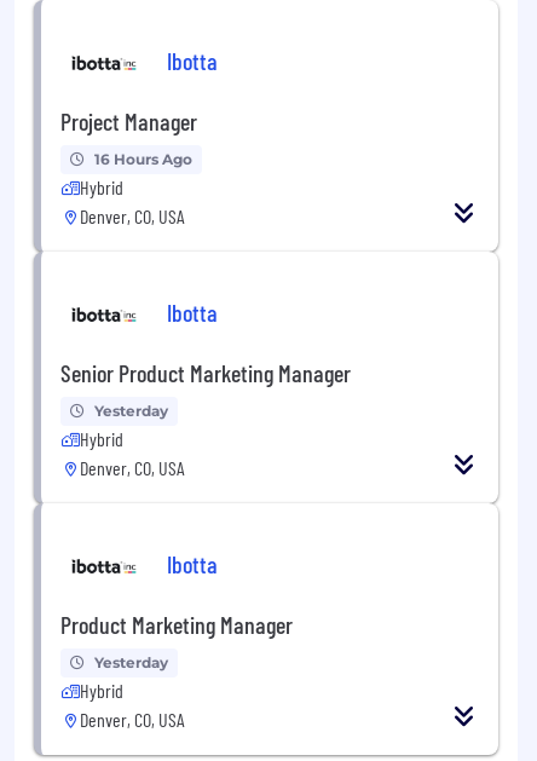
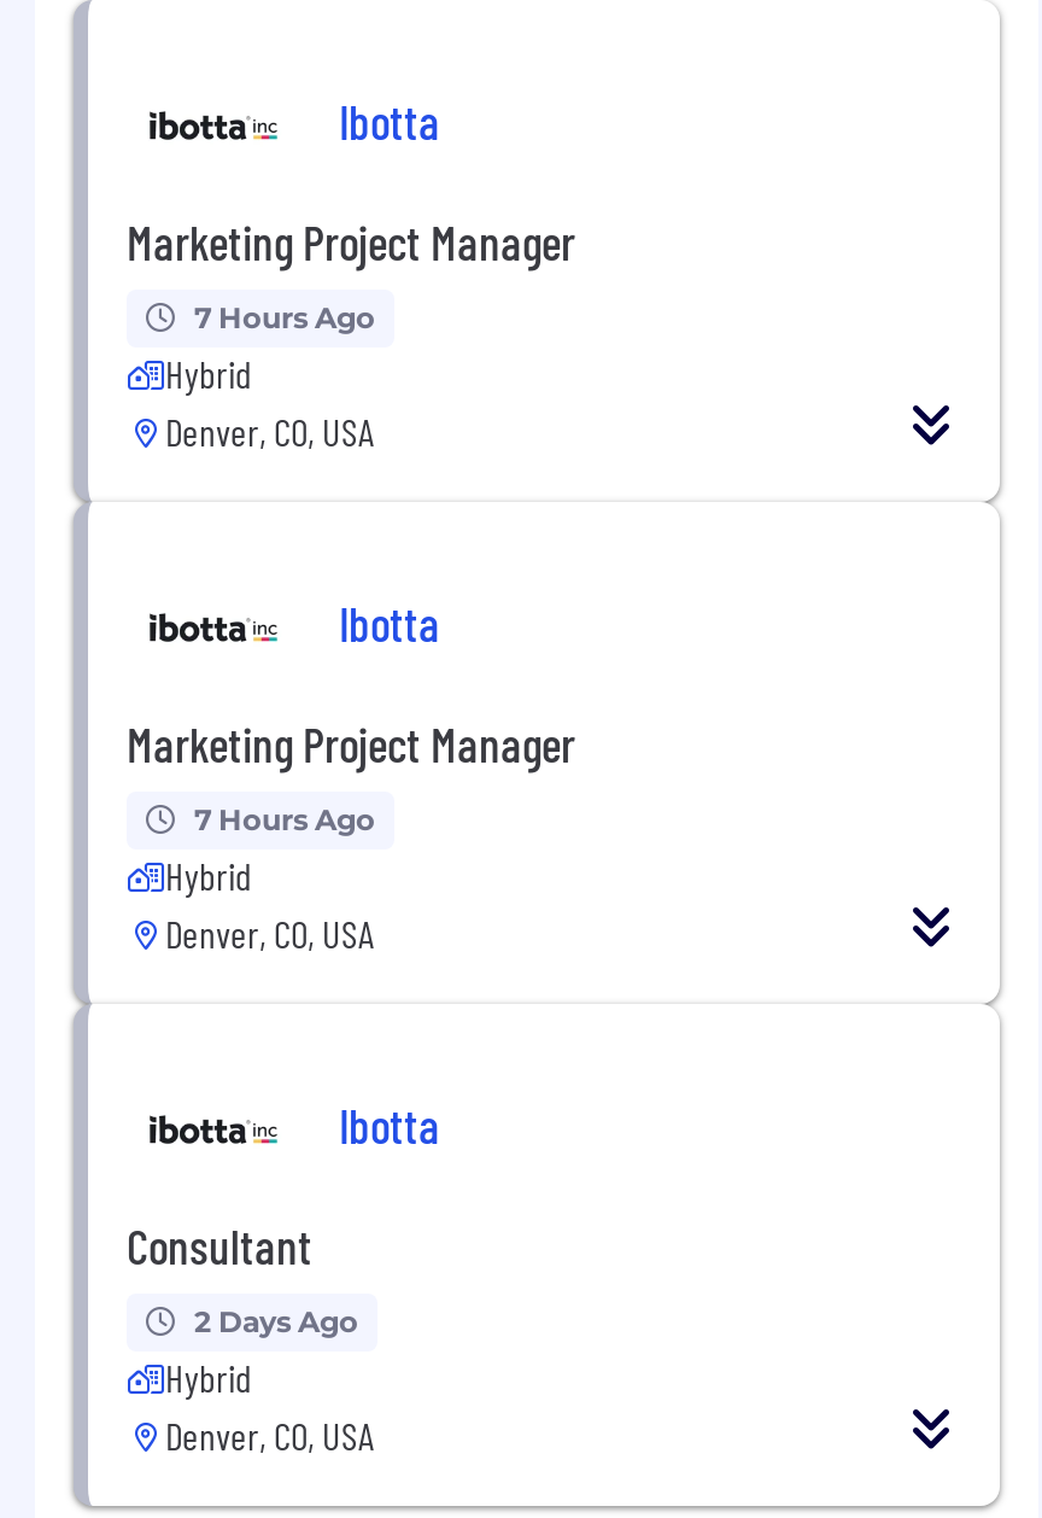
[60,106,197,135] Project Manager -> [127,211,575,269] Marketing Project Manager
[94,150,192,168] 16 Hours Ago -> [194,298,375,334] 7 Hours Ago
[60,358,351,387] Senior Product Marketing Manager -> [127,713,575,771] Marketing Project Manager
[94,401,168,419] Yesterday -> [194,800,375,836] 7 Hours Ago
[60,609,293,638] Product Marketing Manager -> [127,1215,312,1273] Consultant
[94,653,168,671] Yesterday -> [194,1302,358,1338] 2 Days Ago

